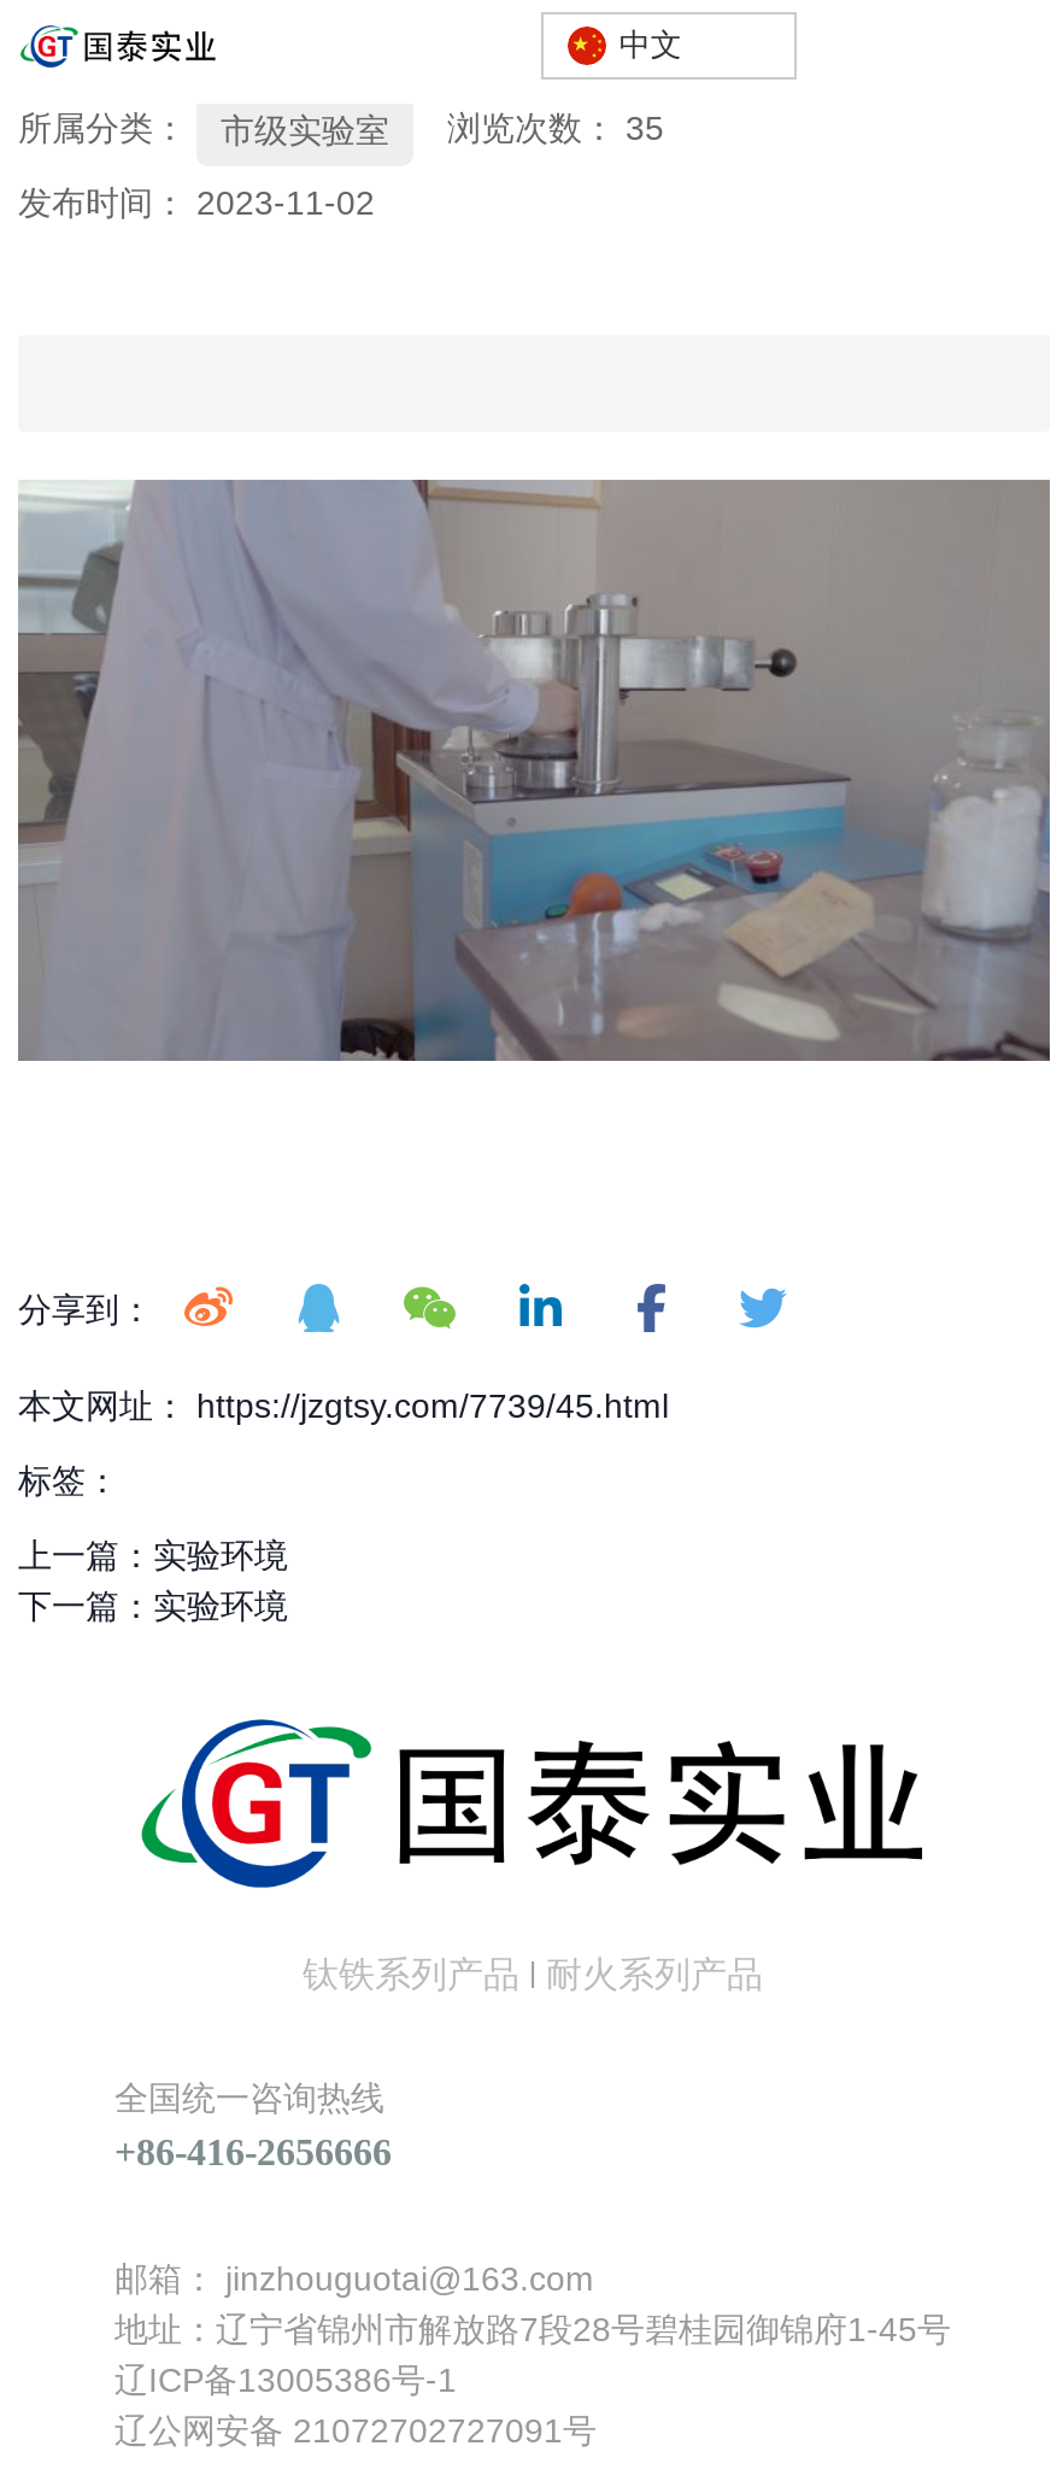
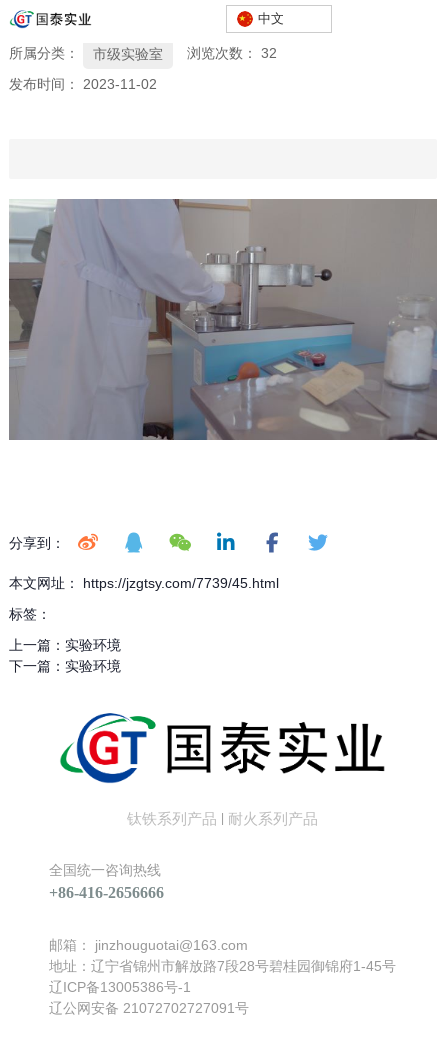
[18,108,664,150] 所属分类： 市级实验室 浏览次数：35 -> [9,45,277,62] 所属分类： 市级实验室 浏览次数：32

